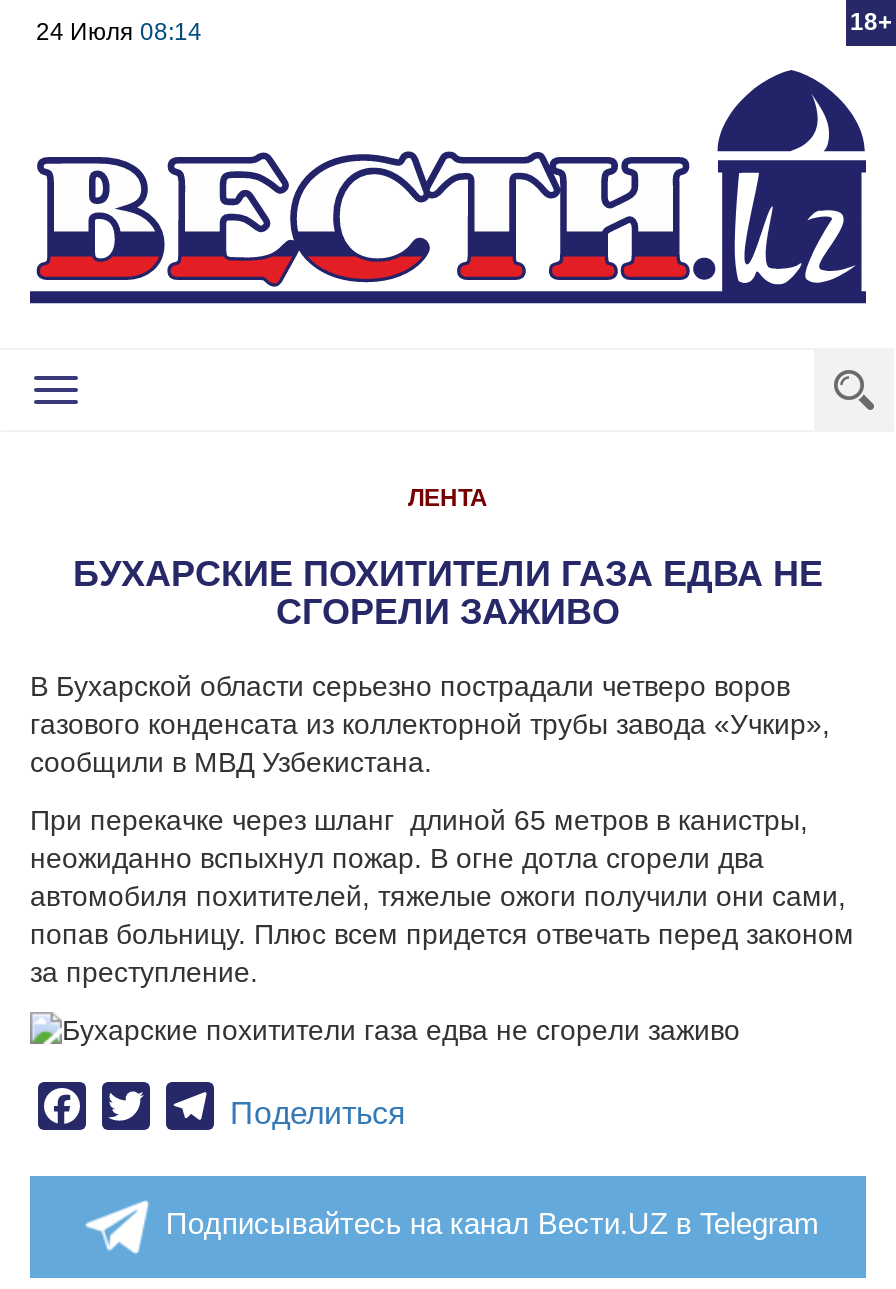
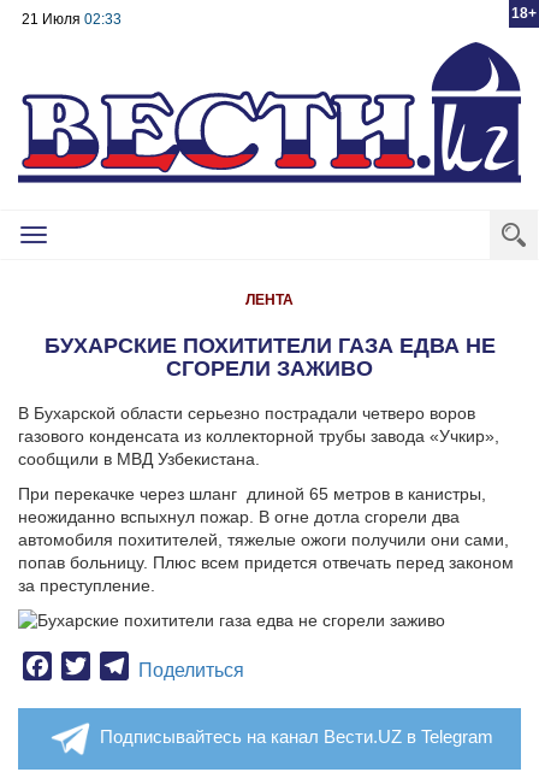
[36,18,202,46] 24 Июля 08:14 -> [22,11,122,28] 21 Июля 02:33

